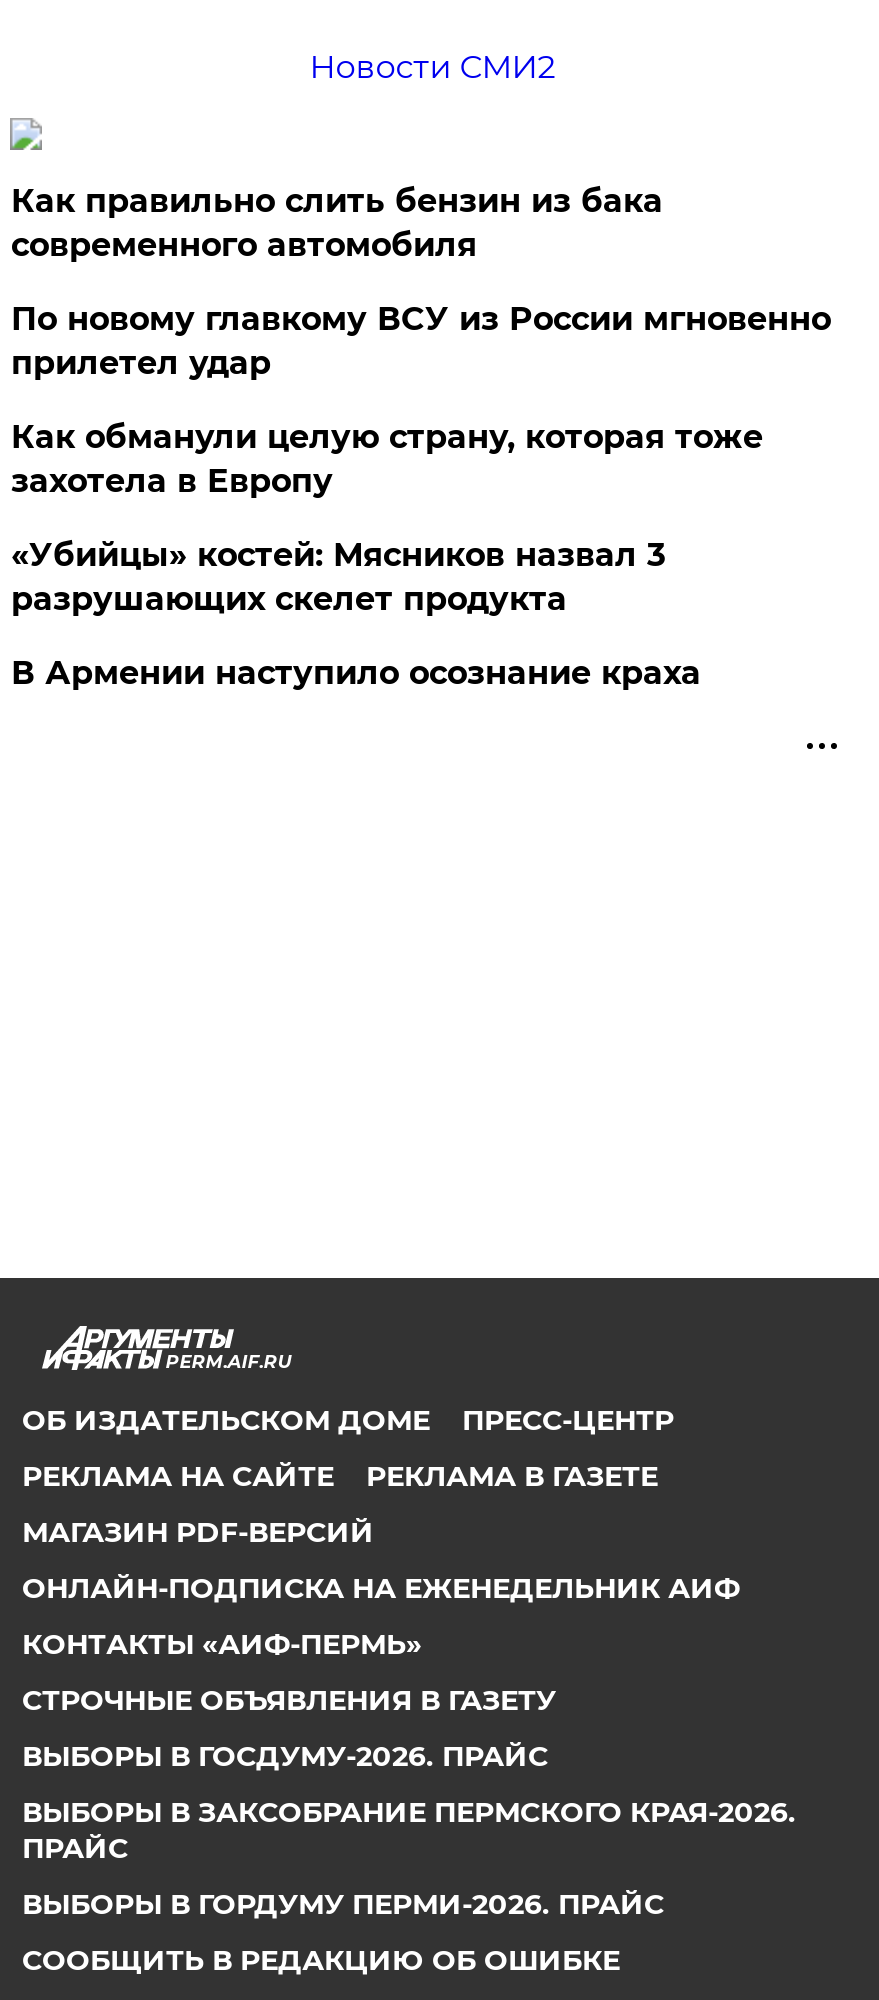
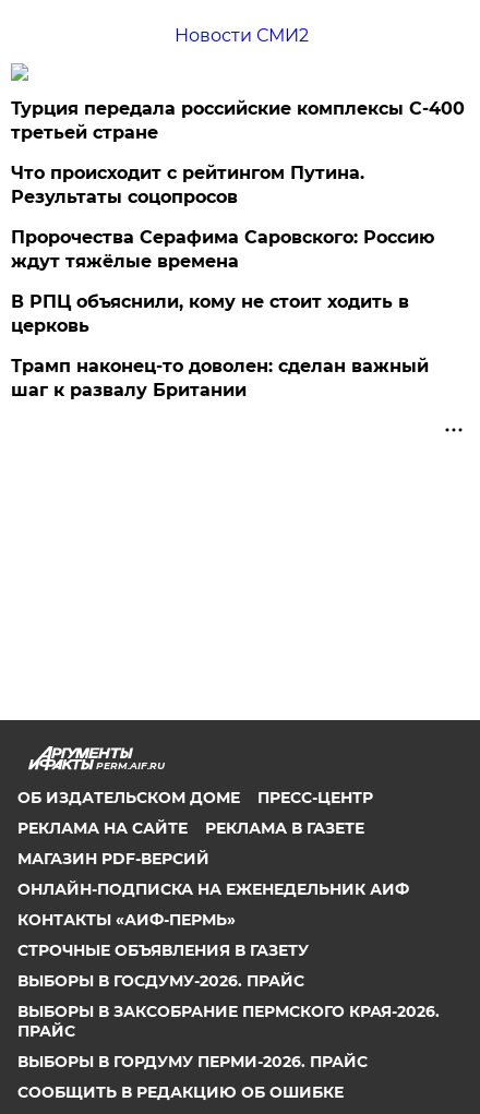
[11,182,663,264] Как правильно слить бензин из бака | современного автомобиля -> [11,98,465,142] Турция передала российские комплексы С-400 | третьей стране
[11,300,831,382] По новому главкому ВСУ из России мгновенно | прилетел удар -> [11,162,365,207] Что происходит с рейтингом Путина. | Результаты соцопросов
[11,418,763,500] Как обманули целую страну, которая тоже | захотела в Европу -> [11,226,435,271] Пророчества Серафима Саровского: Россию | ждут тяжёлые времена
[11,536,665,618] «Убийцы» костей: Мясников назвал 3 | разрушающих скелет продукта -> [11,291,410,336] В РПЦ объяснили, кому не стоит ходить в | церковь
[11,654,701,692] В Армении наступило осознание краха -> [11,355,429,400] Трамп наконец-то доволен: сделан важный | шаг к развалу Британии

